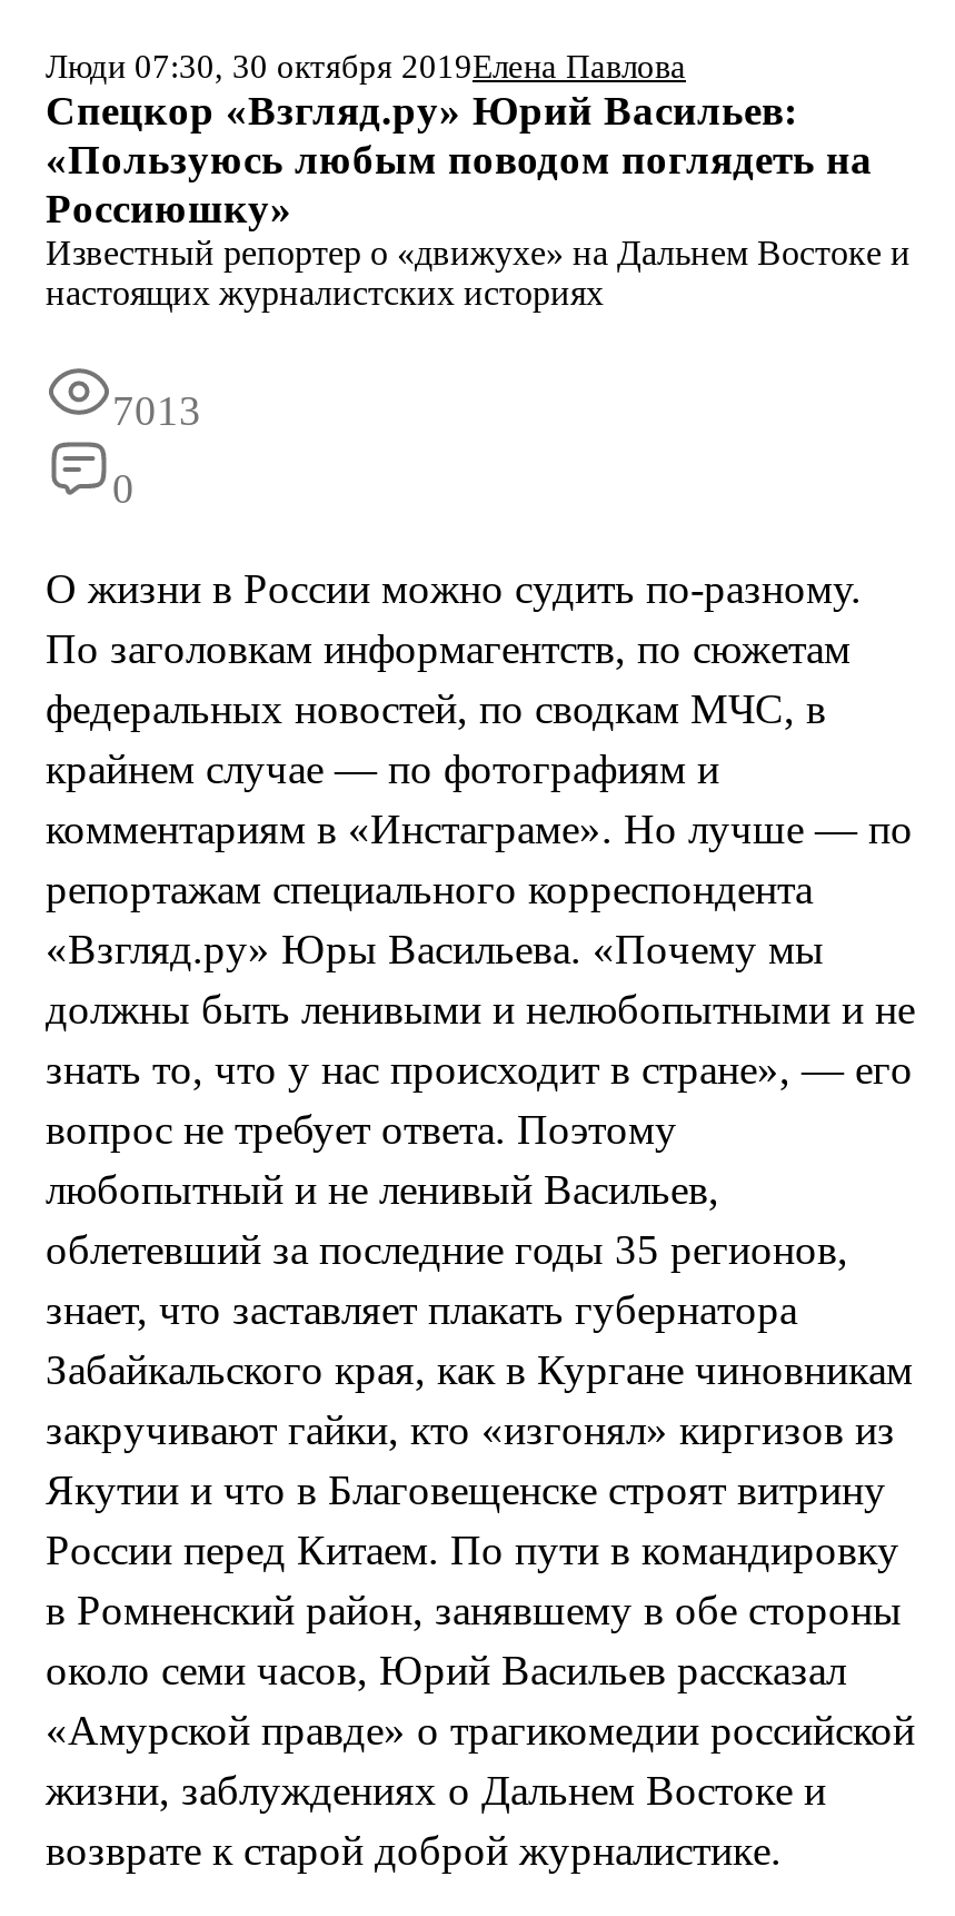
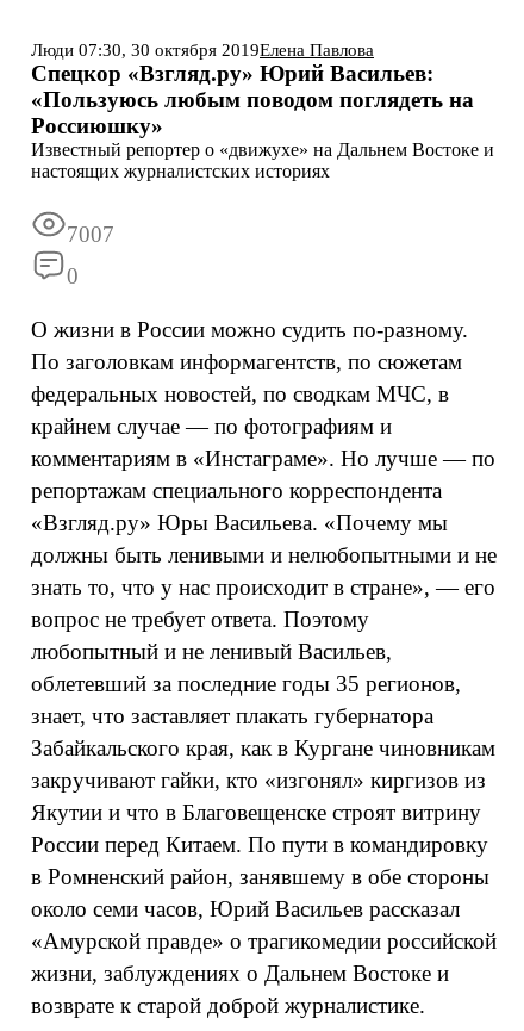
[112,388,201,435] 7013 -> [67,222,114,247] 7007

